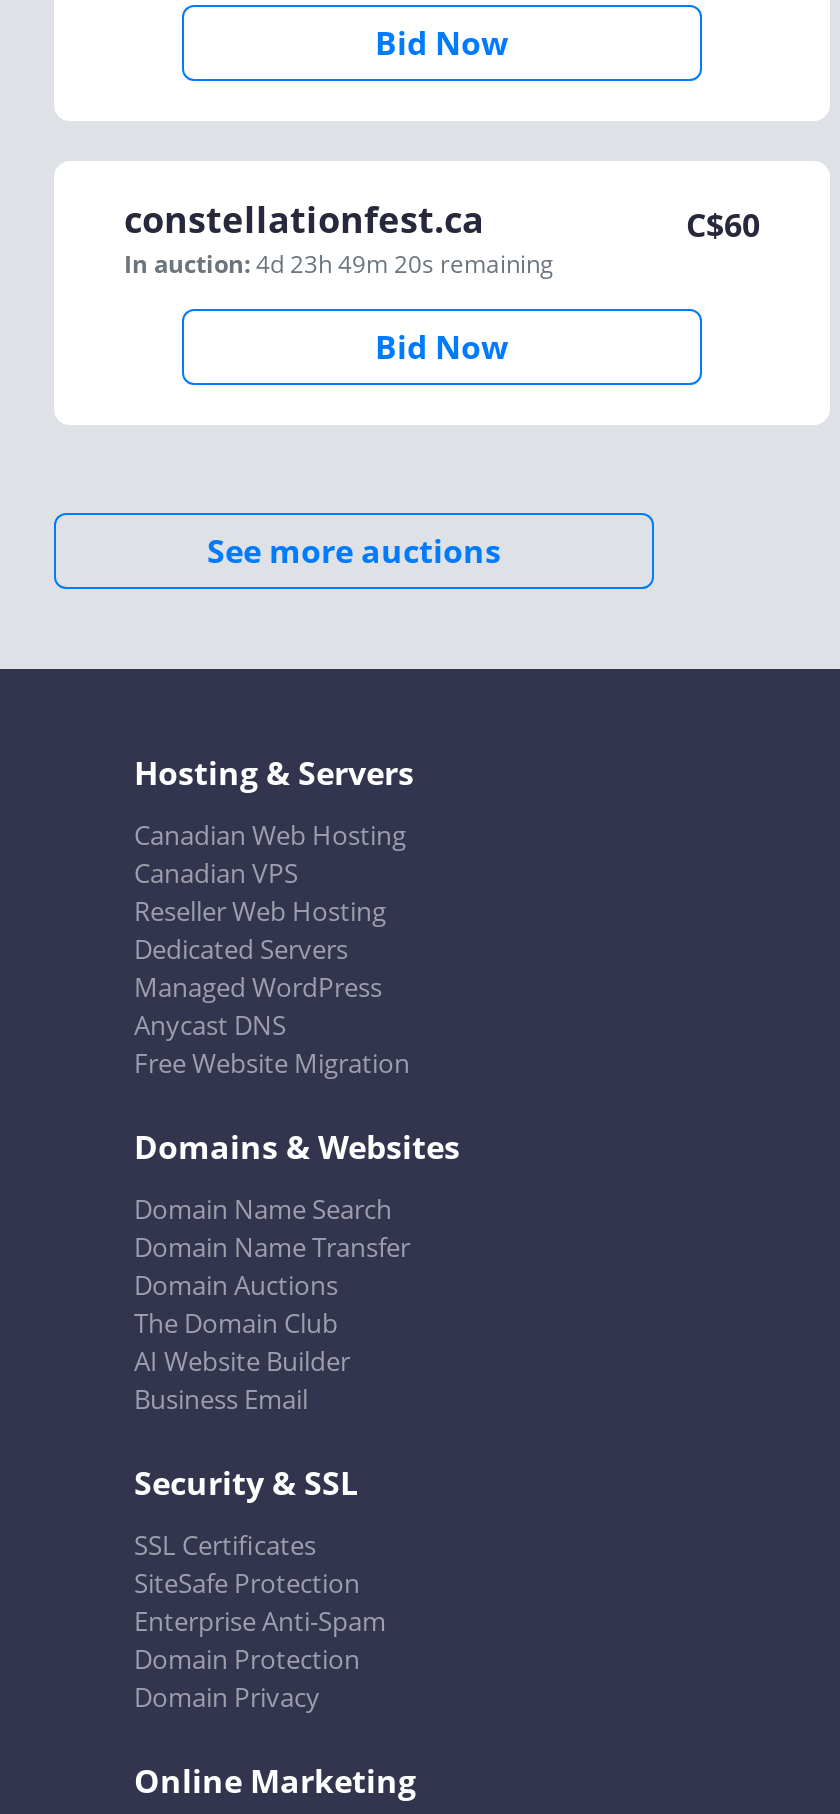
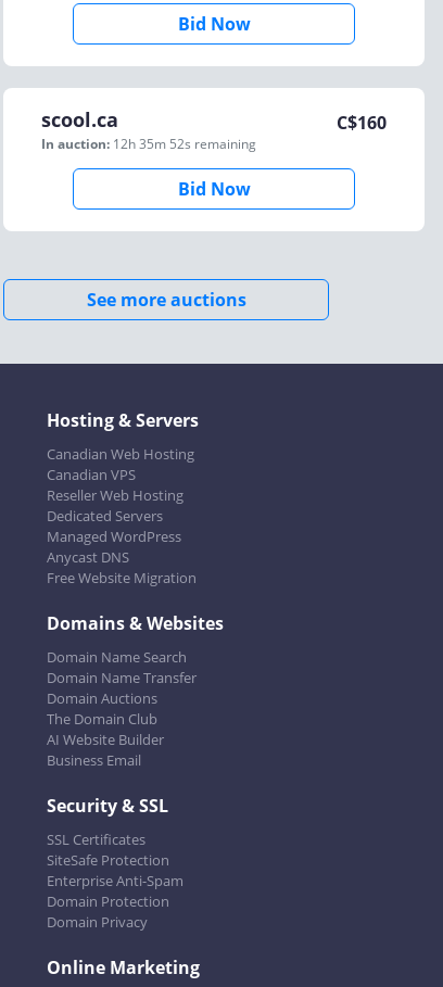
[124,195,554,281] constellationfest.ca | In auction: 4d 23h 49m 20s remaining -> [41,106,256,153] scool.ca | In auction: 12h 35m 52s remaining
[686,203,760,247] C$60 -> [337,111,387,135] C$160

